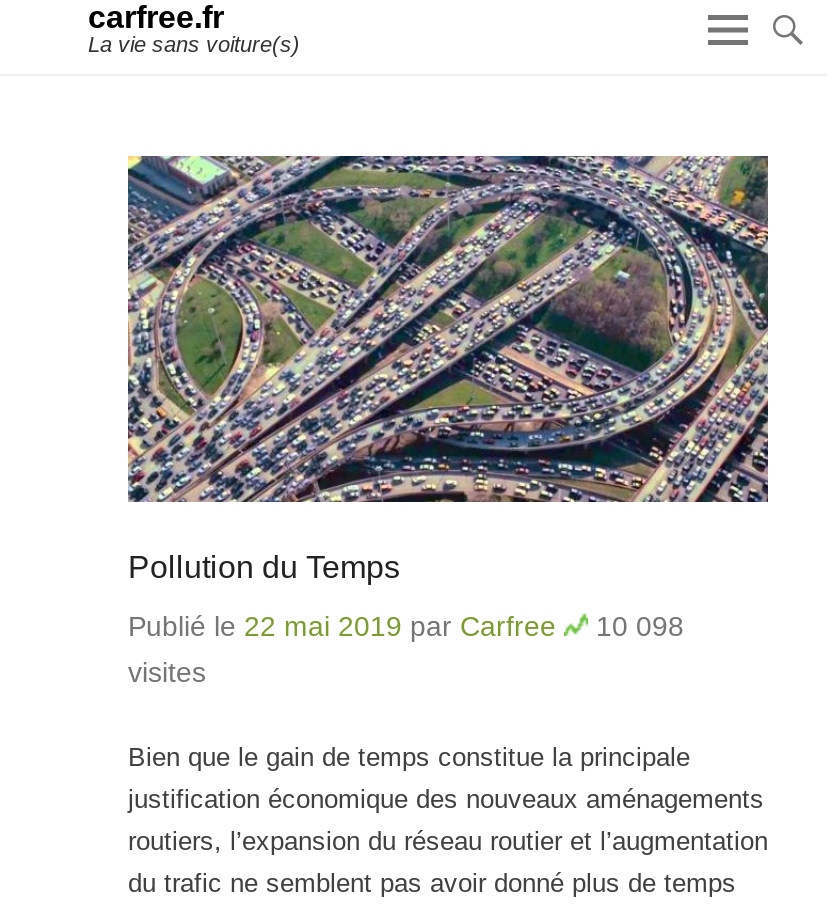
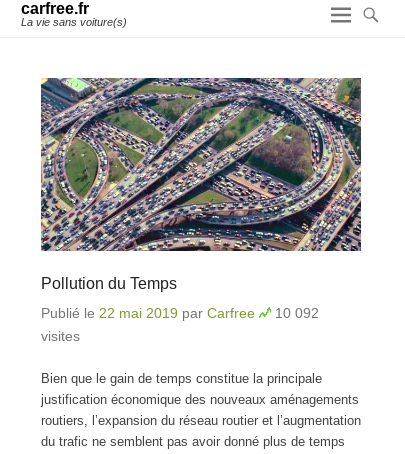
[128,610,684,642] Publié le 22 mai 2019 par Carfree 10 098 -> [41,305,319,321] Publié le 22 mai 2019 par Carfree 10 092

